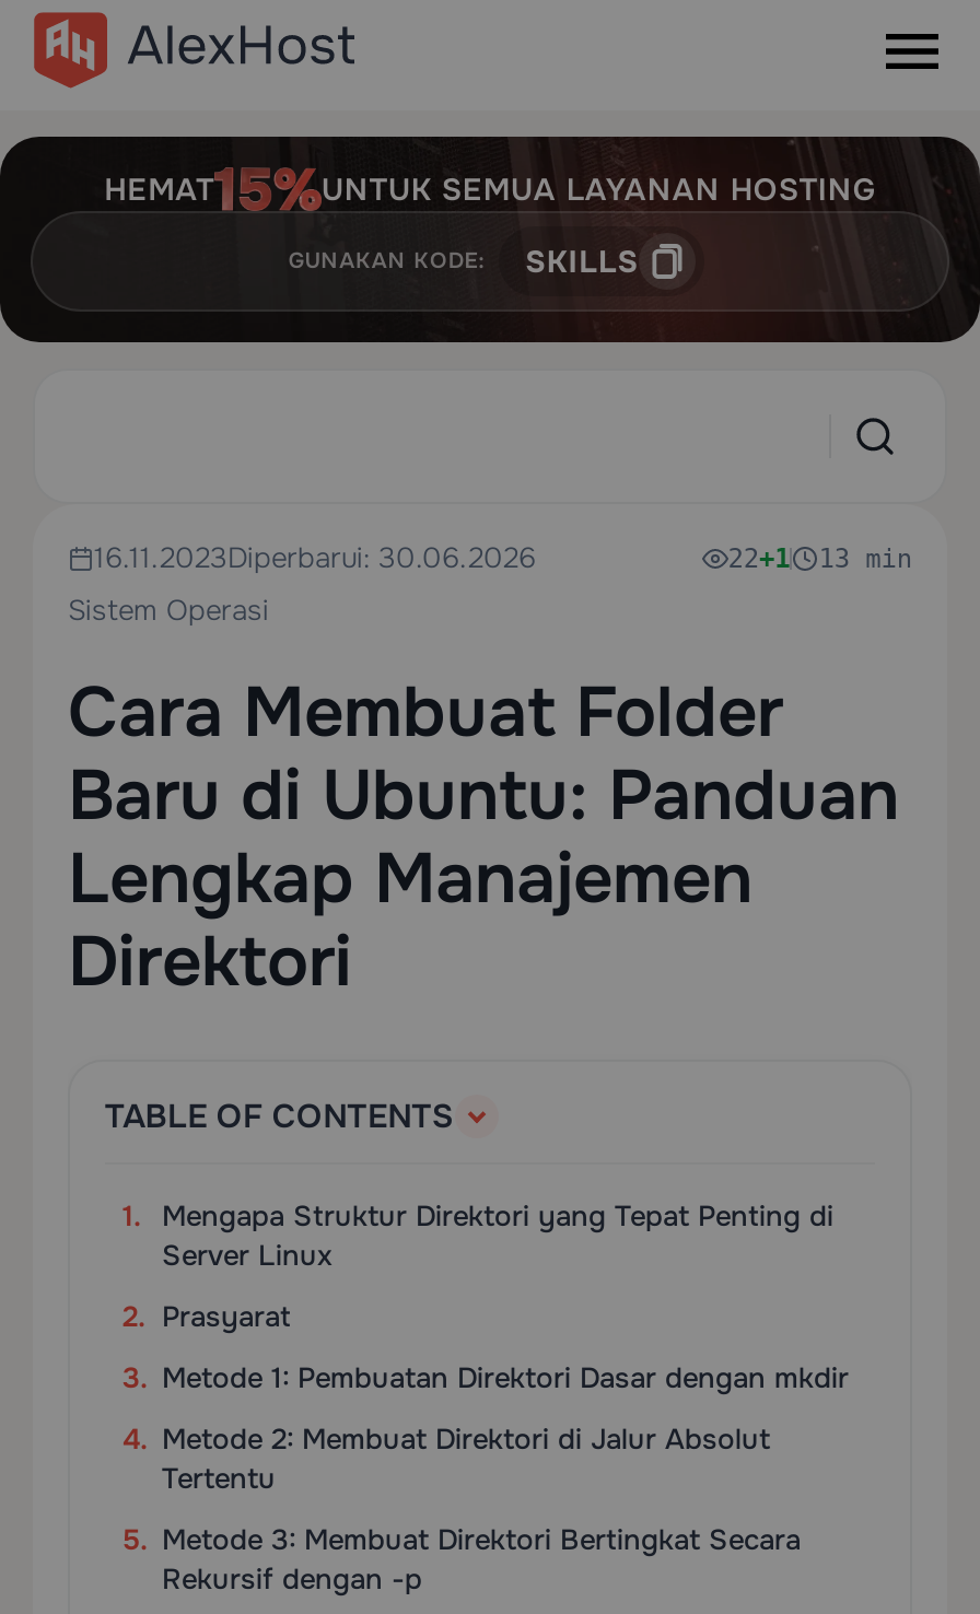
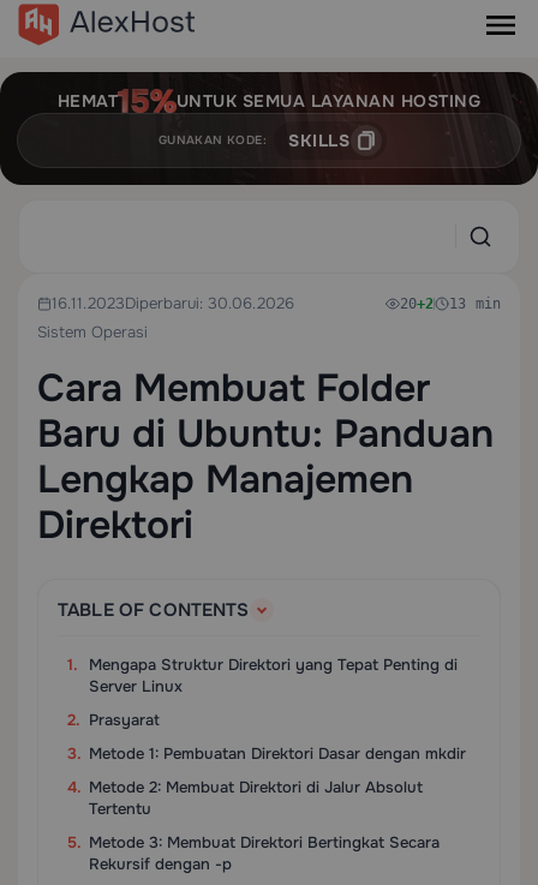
[728,542,912,573] 22+1 13 min -> [400,295,501,312] 20+2 13 min

